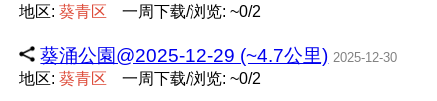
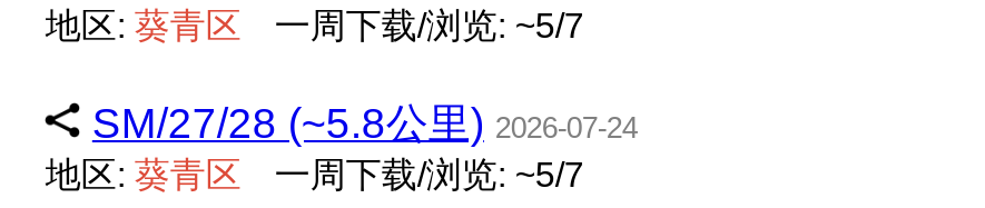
[122,3,261,20] 一周下载/浏览: ~0/2 -> [275,7,584,44] 一周下载/浏览: ~5/7
[40,45,397,66] 葵涌公園@2025-12-29 (~4.7公里) 2025-12-30 -> [92,100,638,147] SM/27/28 (~5.8公里) 2026-07-24
[122,70,261,87] 一周下载/浏览: ~0/2 -> [275,156,584,194] 一周下载/浏览: ~5/7

